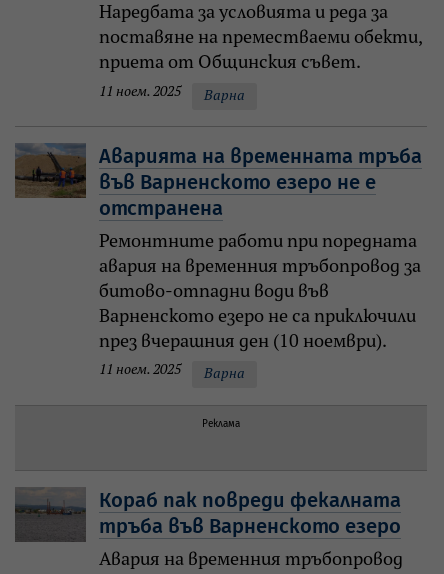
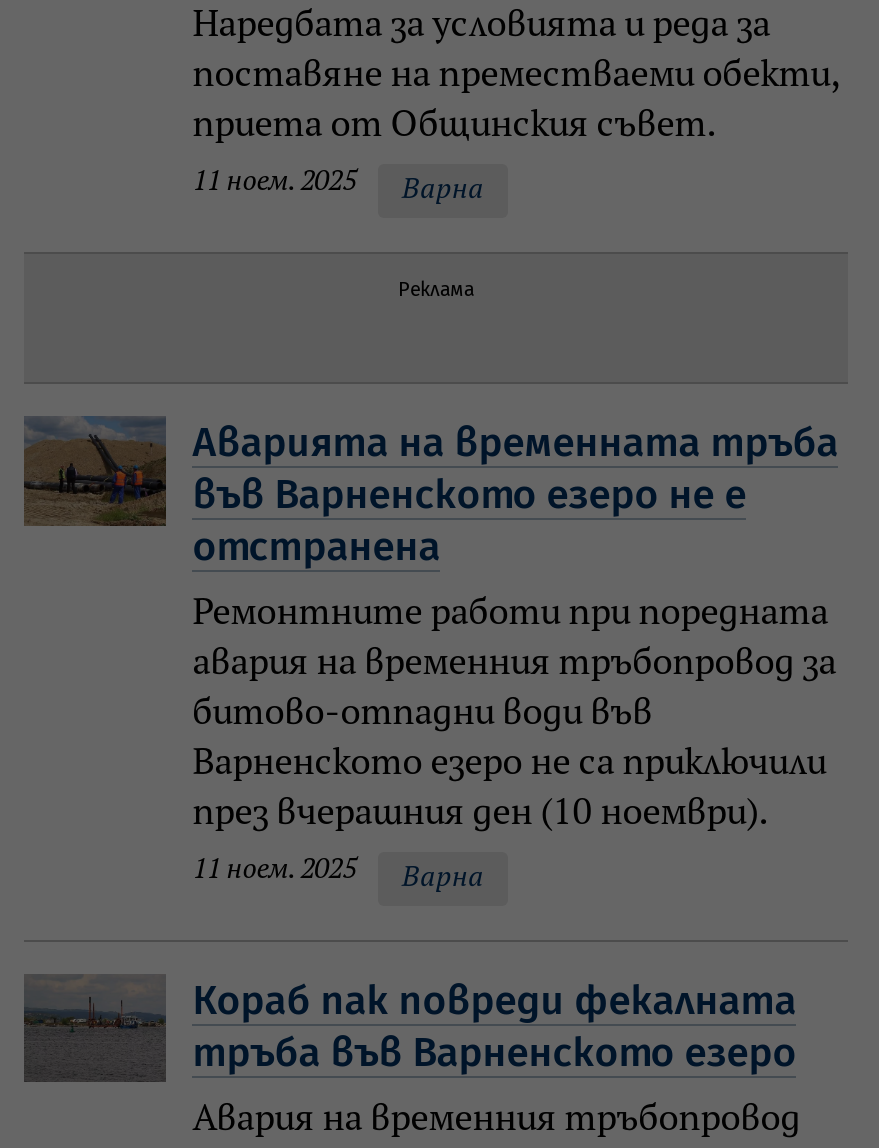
moved [15,143,422,381] -> [24,416,839,893]: [image] | Аварията на временната тръба | във Варненското езеро не е | ... | 11 ноем. 2025 | Варна
moved [202,418,240,430] -> [398,279,474,303]: Реклама

